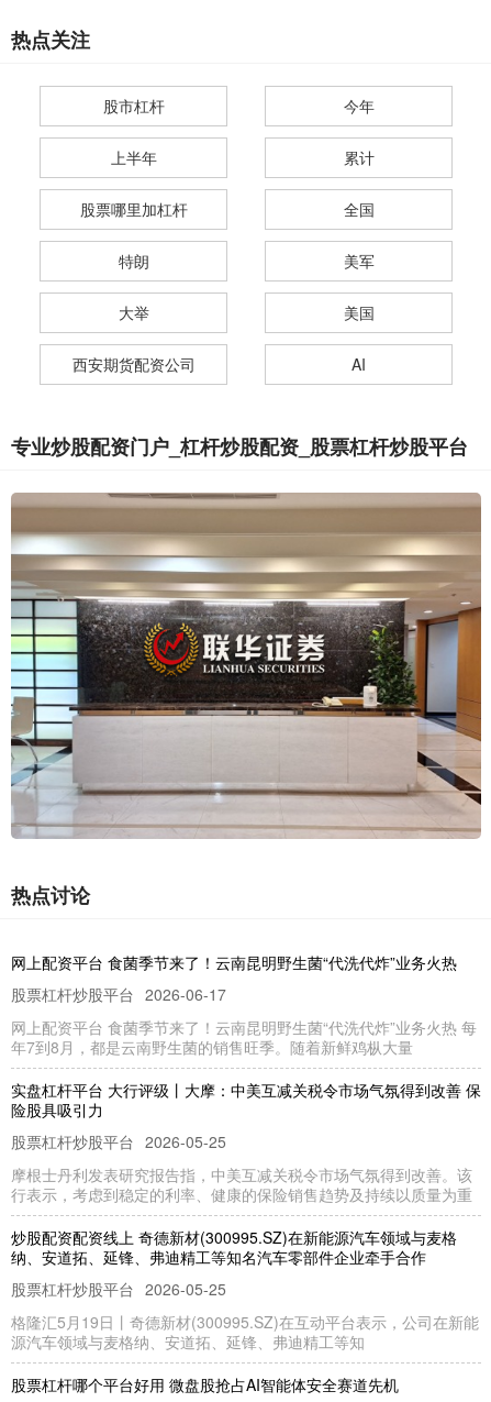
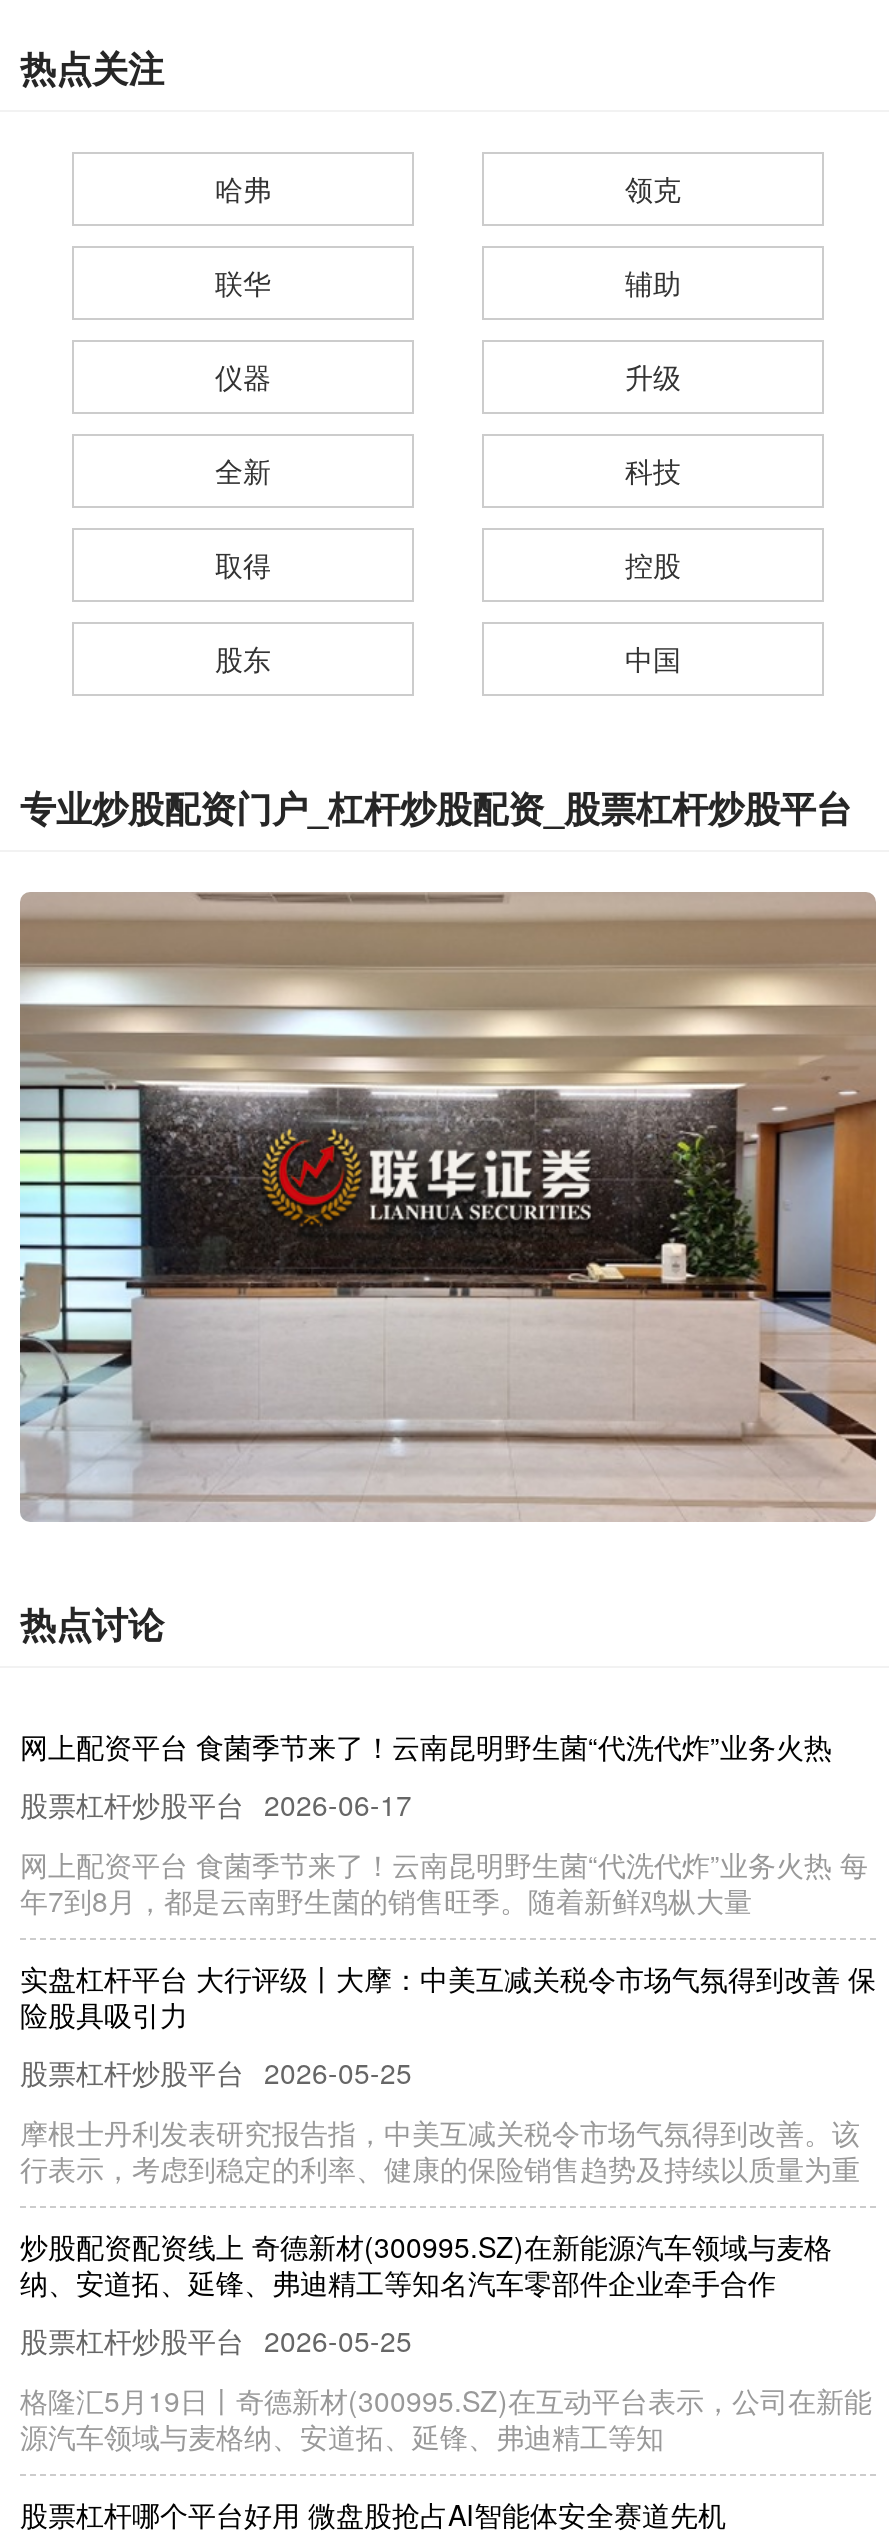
[103,94,374,116] 股市杠杆 | 今年 -> [215,167,681,207] 哈弗 | 领克
[110,146,374,168] 上半年 | 累计 -> [215,261,681,301] 联华 | 辅助
[80,198,374,220] 股票哪里加杠杆 | 全国 -> [215,355,681,395] 仪器 | 升级
[118,249,374,271] 特朗 | 美军 -> [215,449,681,489] 全新 | 科技
[118,301,374,323] 大举 | 美国 -> [215,543,681,583] 取得 | 控股
[72,353,366,375] 西安期货配资公司 | AI -> [215,637,681,677] 股东 | 中国

